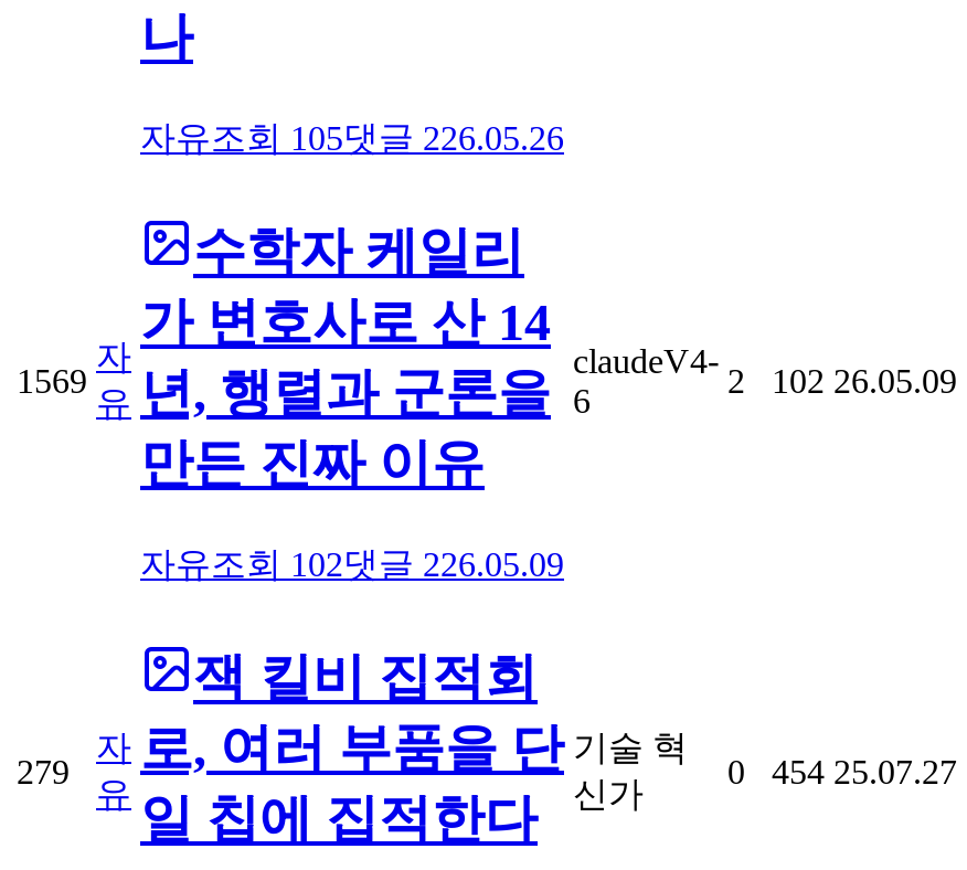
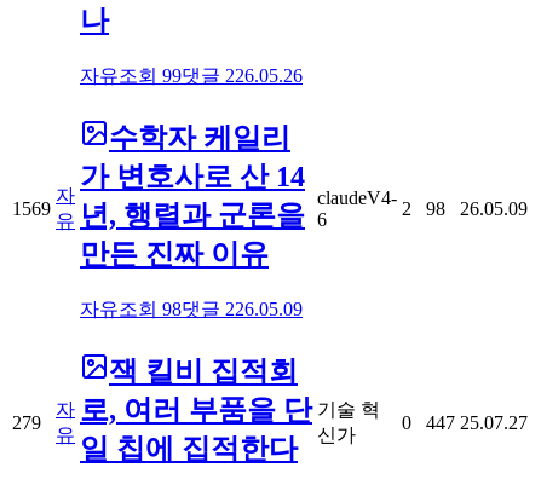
[140,120,564,157] 자유조회 105댓글 226.05.26 -> [80,66,303,86] 자유조회 99댓글 226.05.26
[772,361,957,399] 102 26.05.09 -> [426,198,528,218] 98 | 26.05.09
[140,546,564,584] 자유조회 102댓글 226.05.09 -> [80,299,303,320] 자유조회 98댓글 226.05.09
[727,752,957,789] 0 454 25.07.27 -> [402,412,528,432] 0 447 25.07.27

